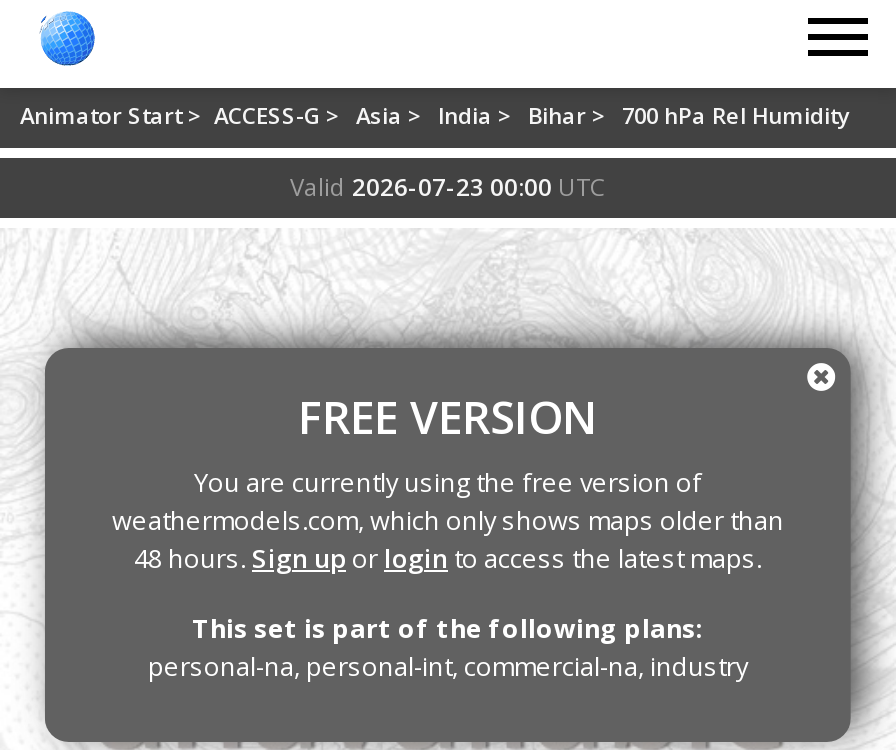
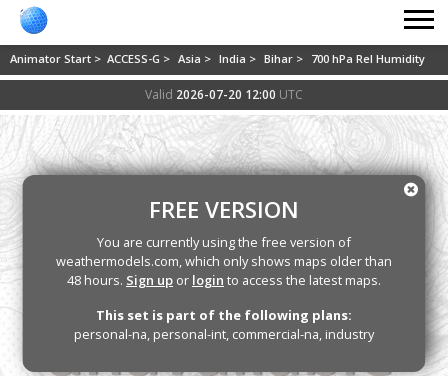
[290,170,606,204] Valid 2026-07-23 00:00 UTC -> [145,86,303,103] Valid 2026-07-20 12:00 UTC

